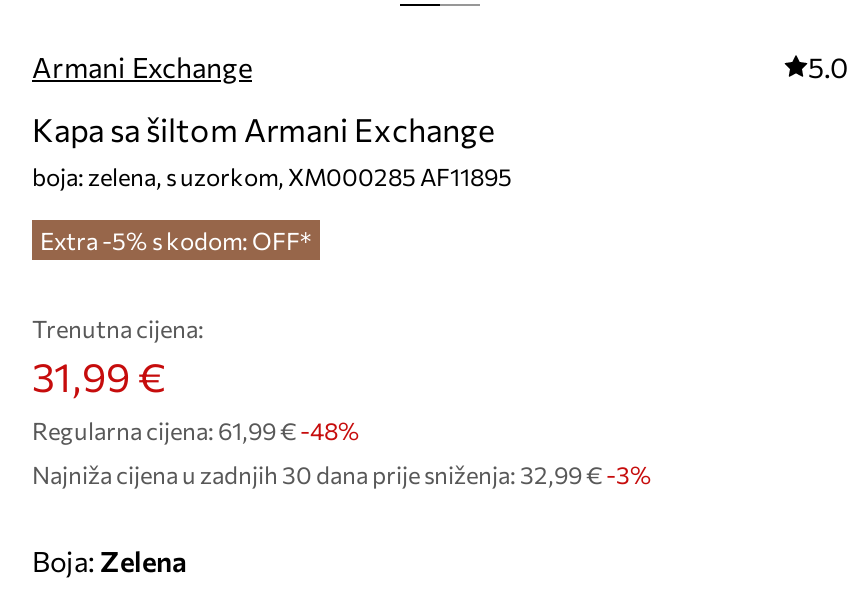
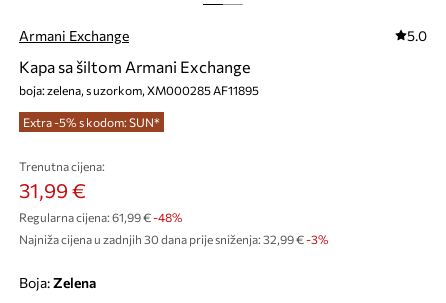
[40,227,312,255] Extra -5% s kodom: OFF* -> [23,115,160,129] Extra -5% s kodom: SUN*

